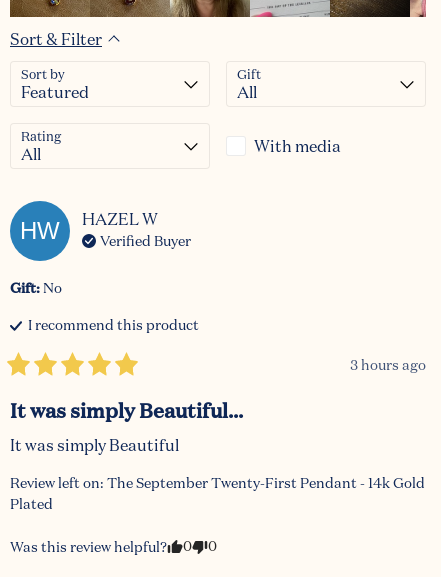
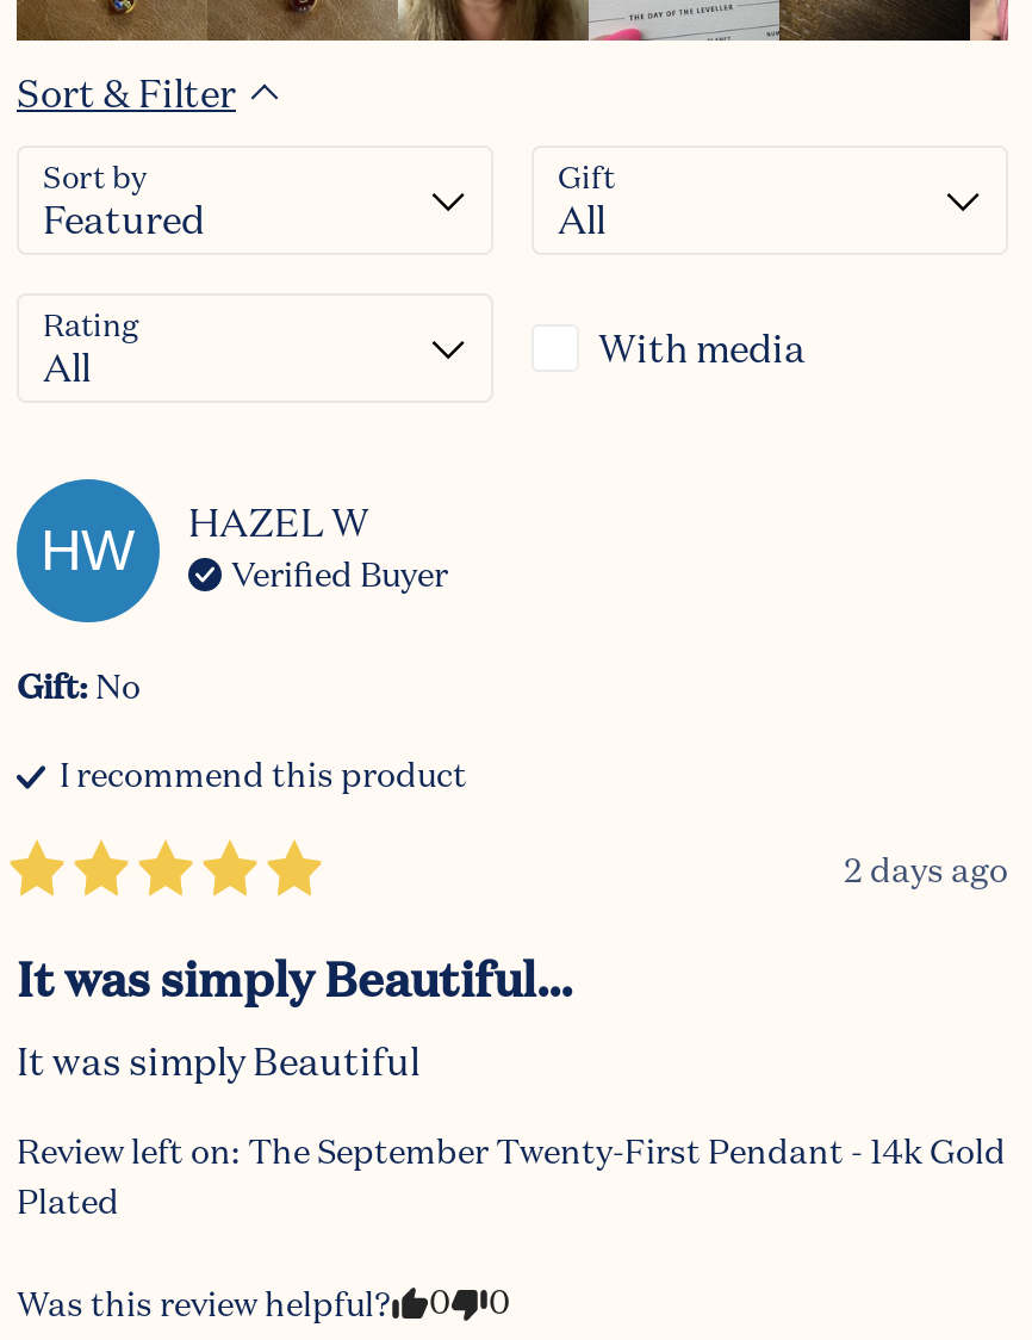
[350,356,426,374] 3 hours ago -> [844,849,1008,892] 2 days ago

